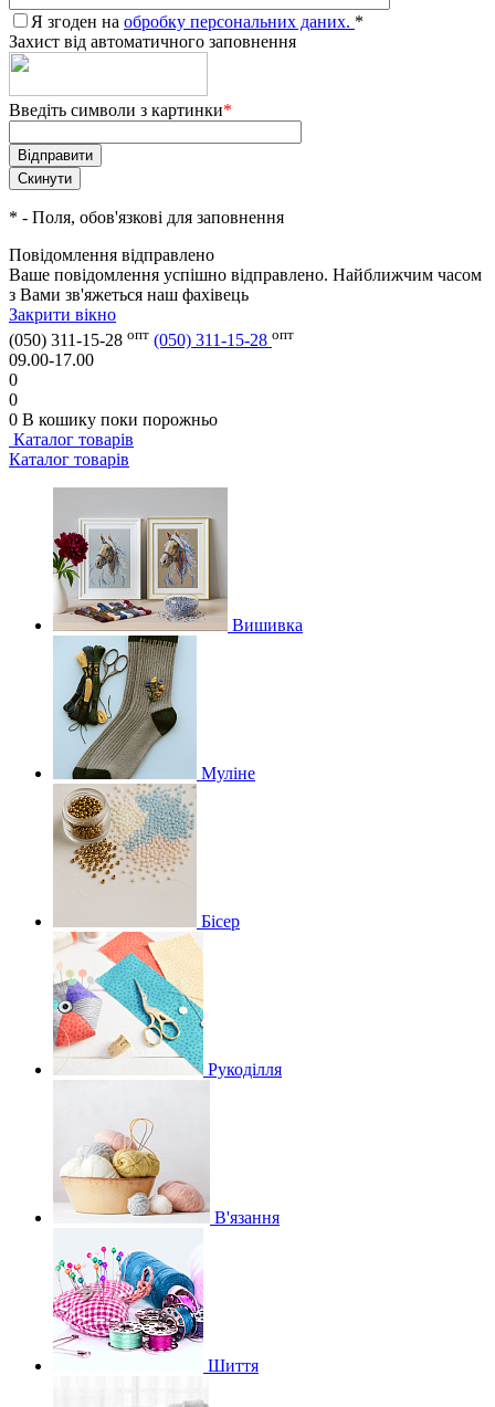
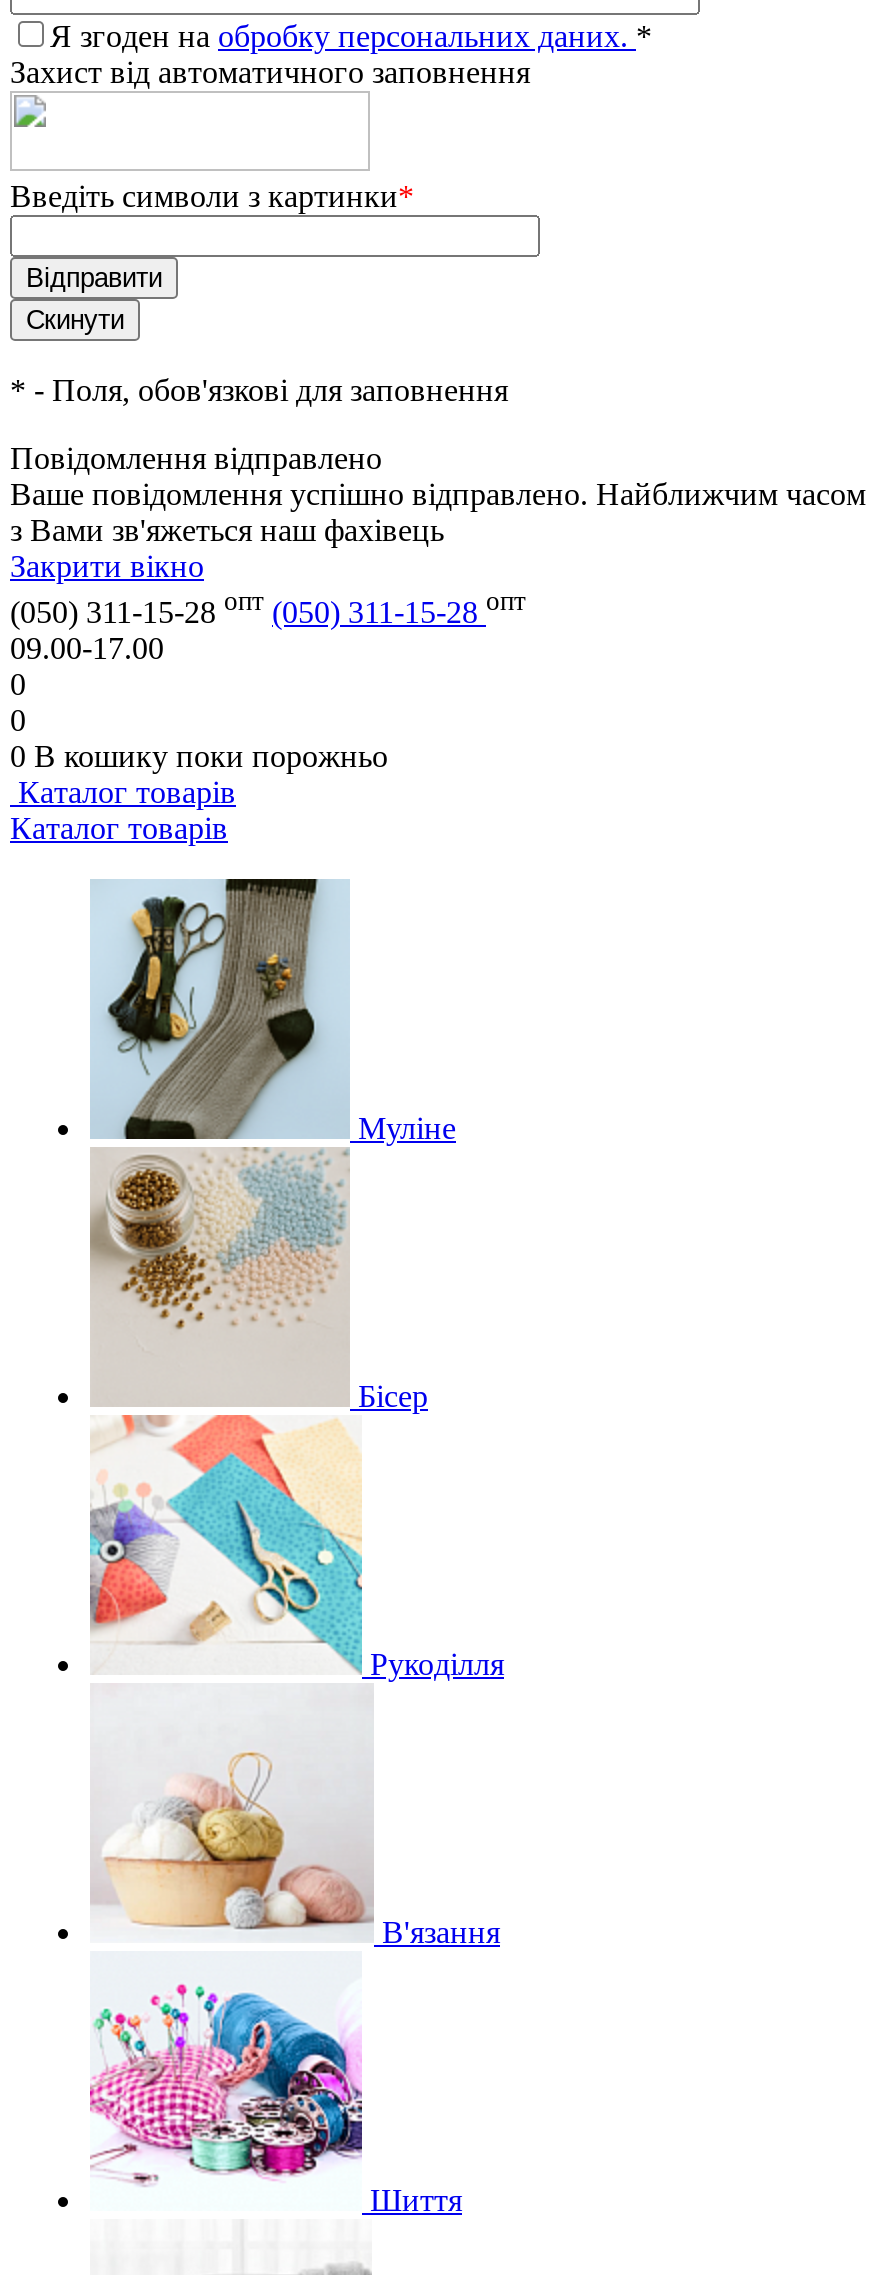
[52,487,303,634] [image] | Вишивка -> none

